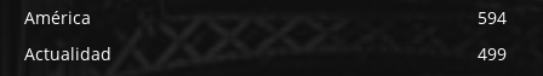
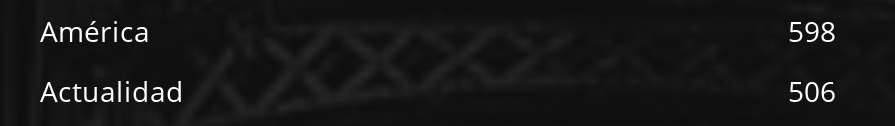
[478,7,507,29] 594 -> [788,11,836,49] 598
[478,43,507,66] 499 -> [788,71,836,109] 506

